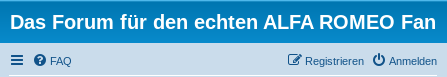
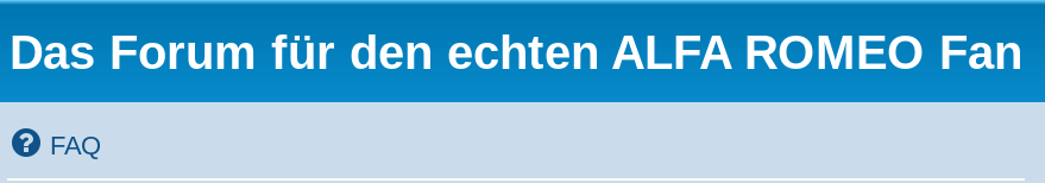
[305,55,437,67] Anmelden | Registrieren -> none

